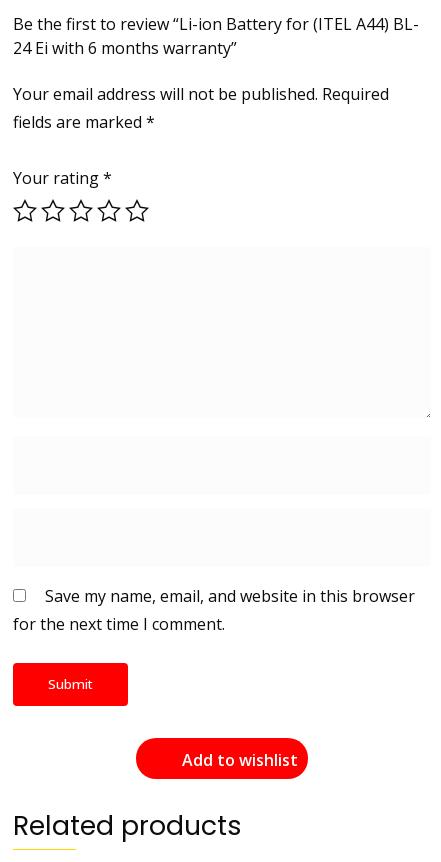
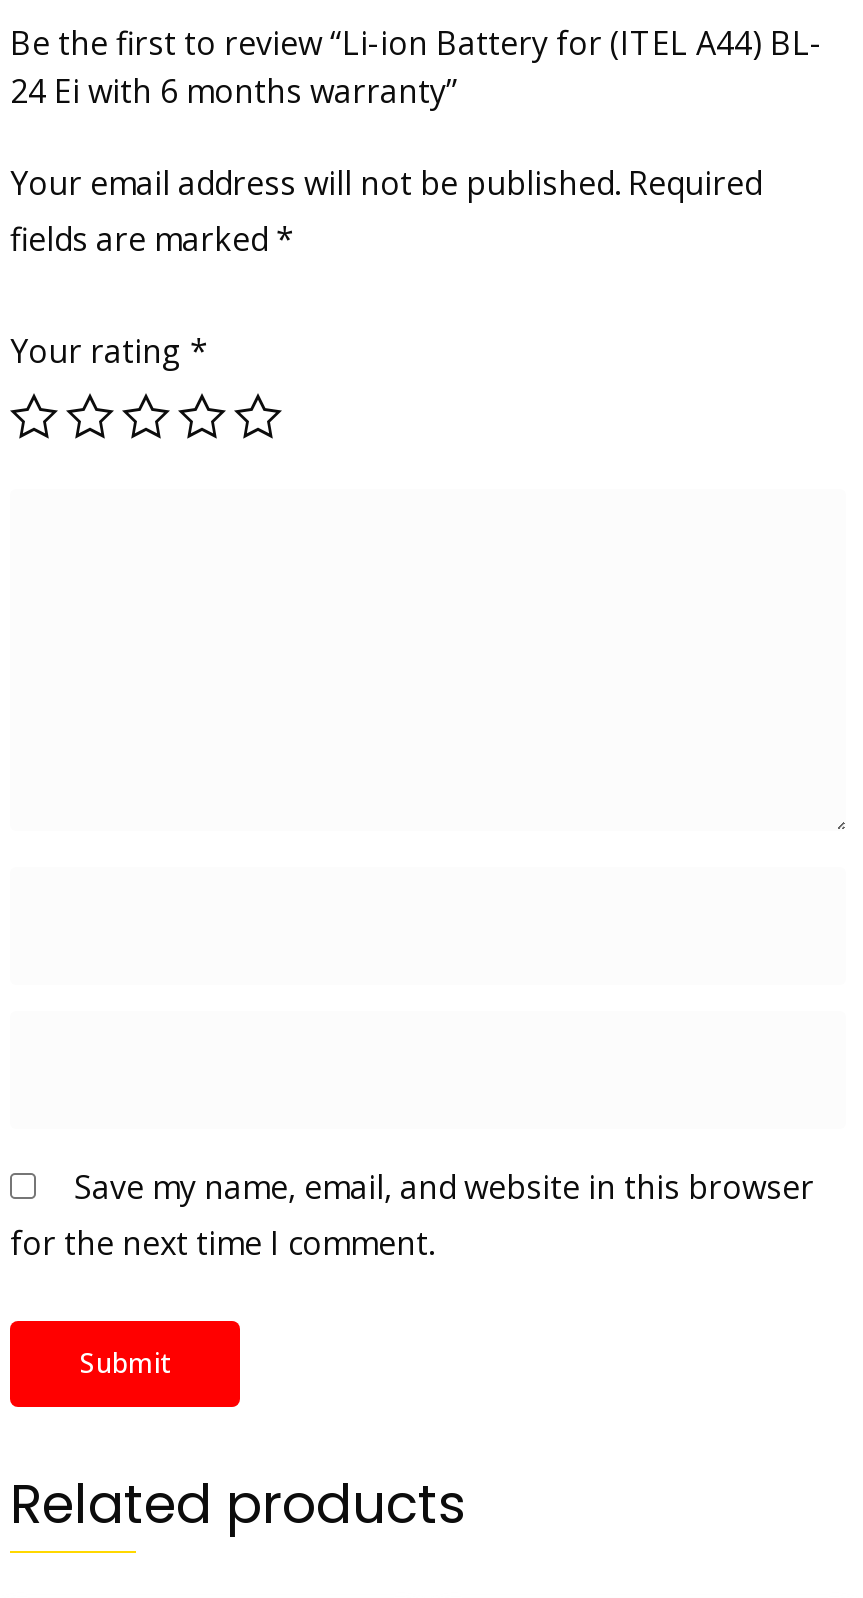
[182,749,298,771] Add to wishlist -> none

